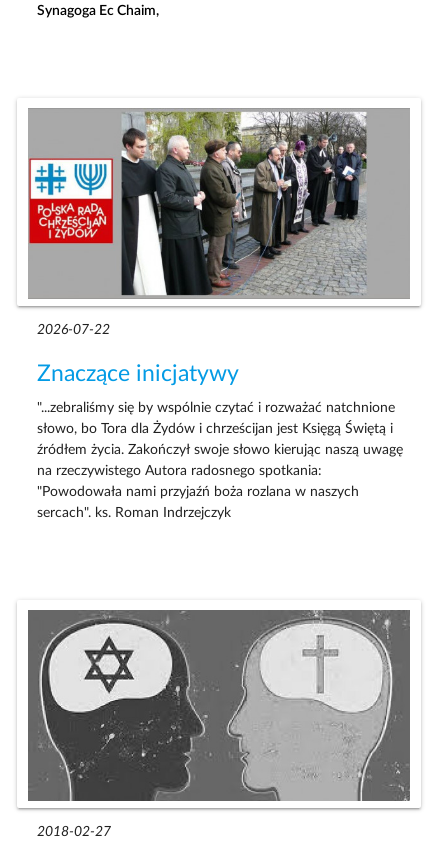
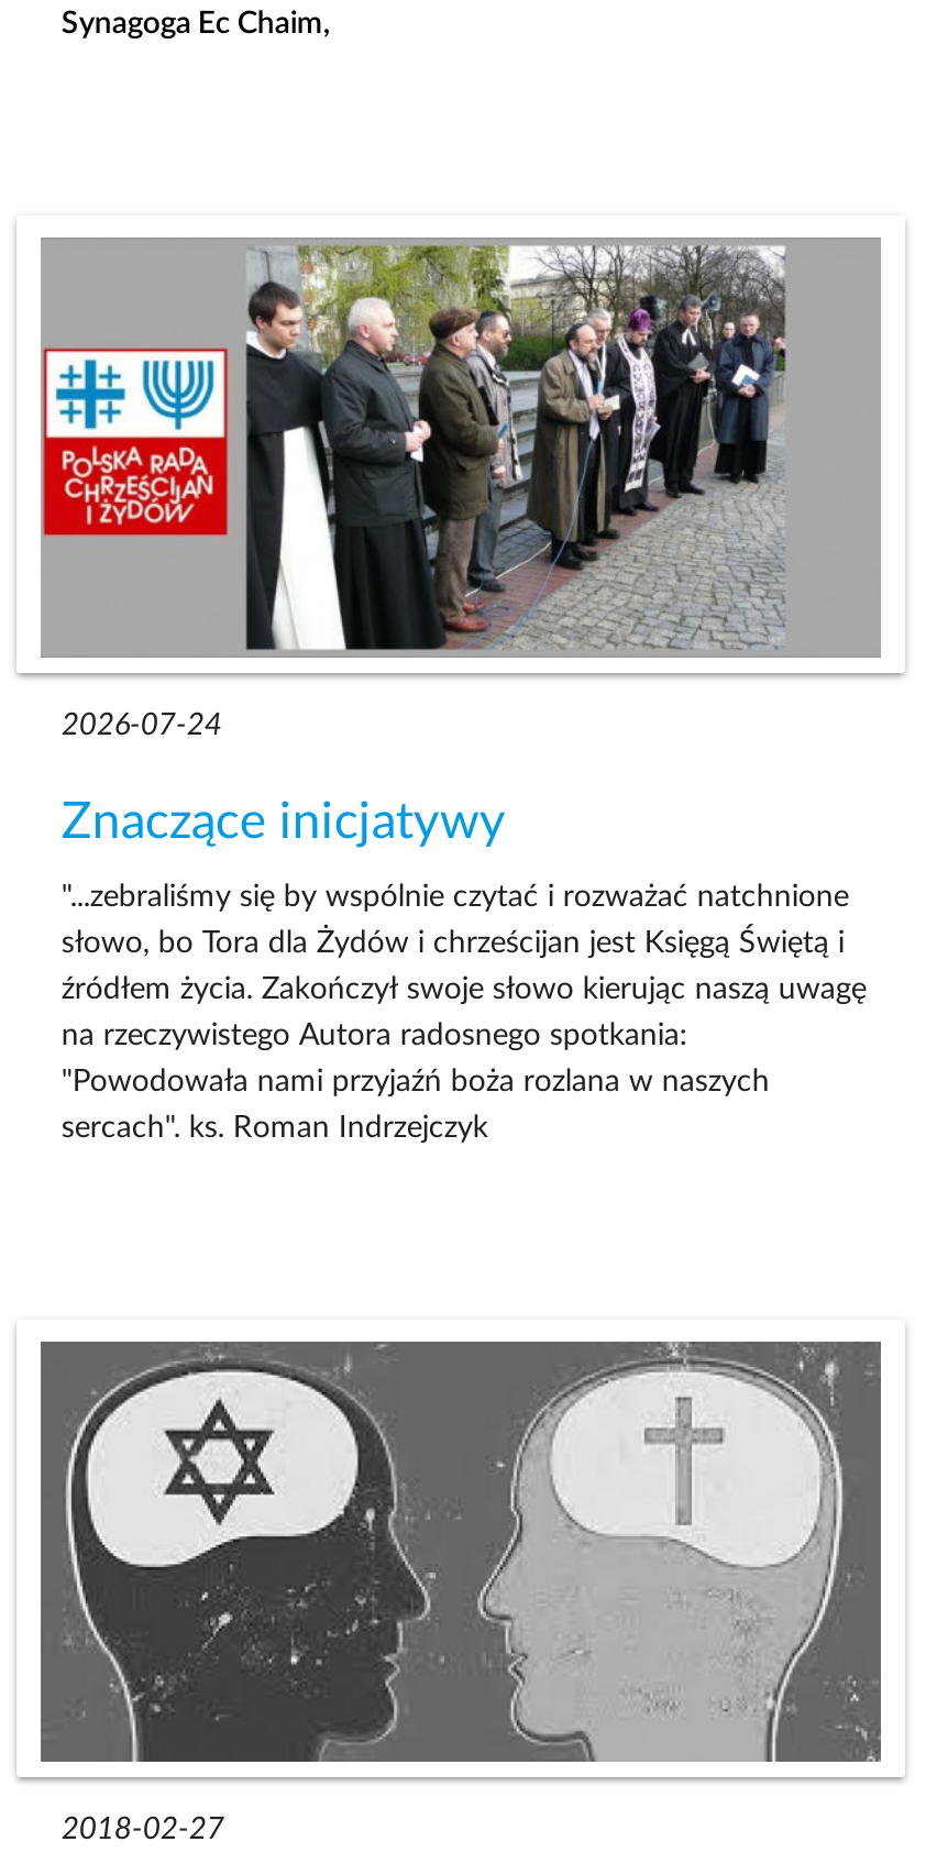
[37,323,110,337] 2026-07-22 -> [61,710,222,741] 2026-07-24

